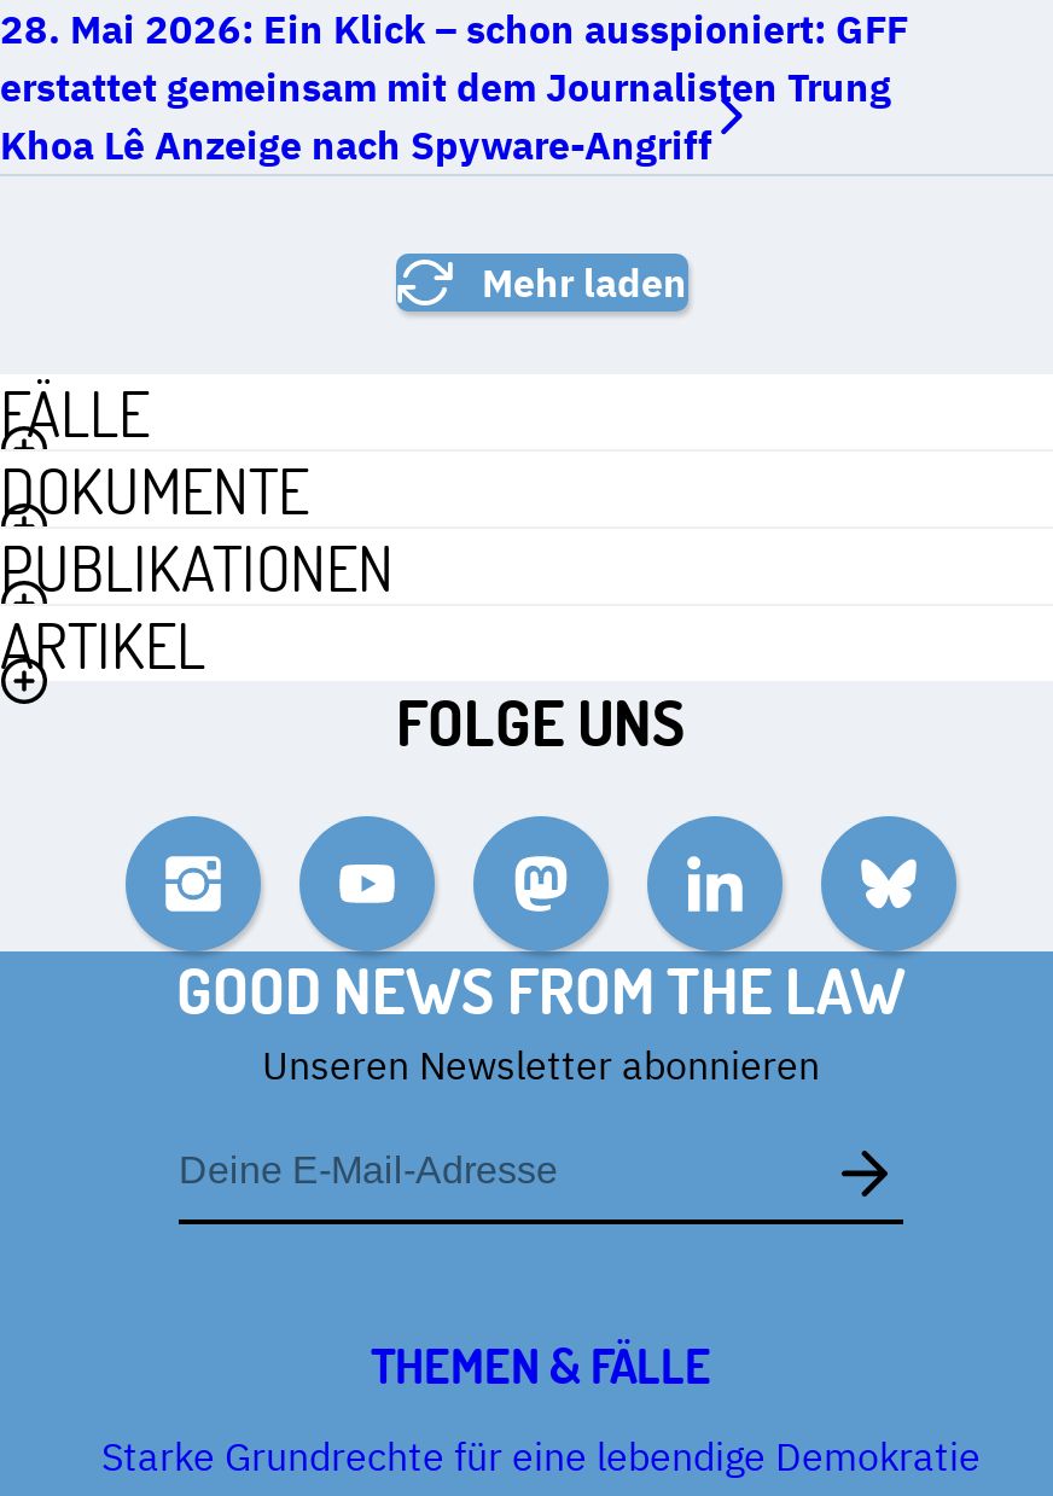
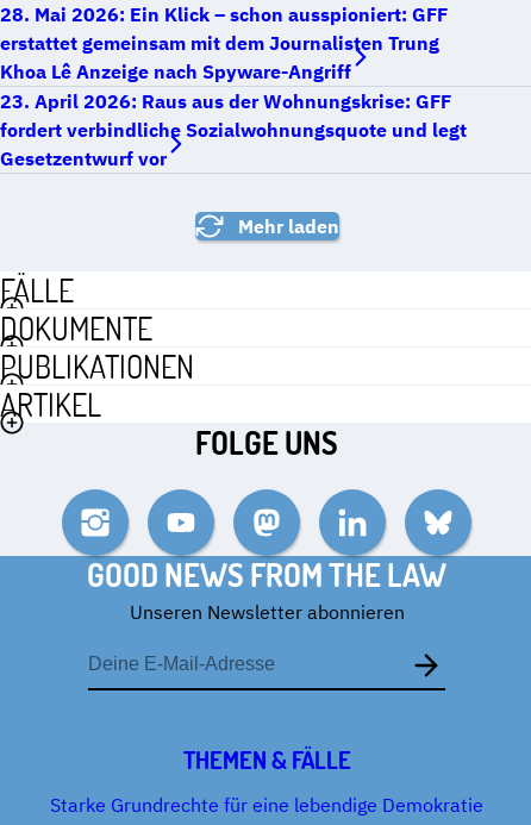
none -> [0,90,467,171] 23. April 2026: Raus aus der Wohnungskrise: GFF | fordert verbindliche Sozialwohnungsquote und legt | Gesetzentwurf vor

